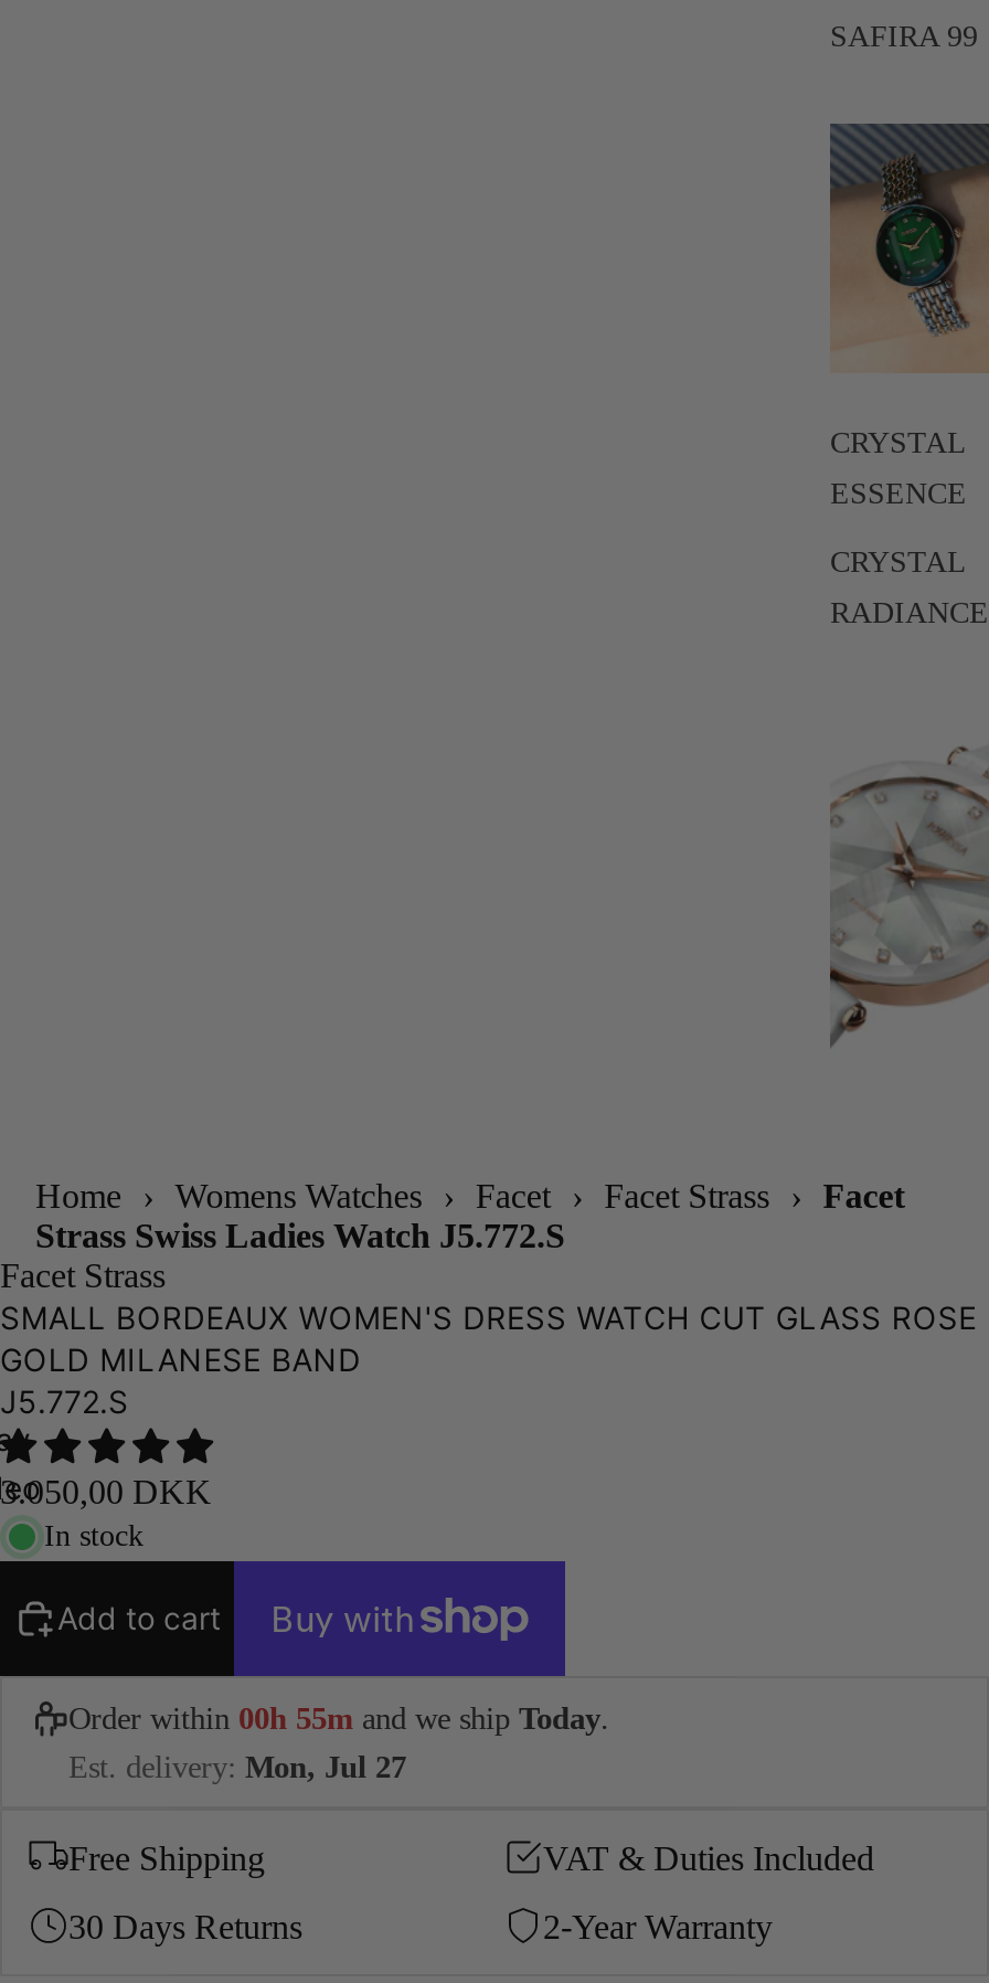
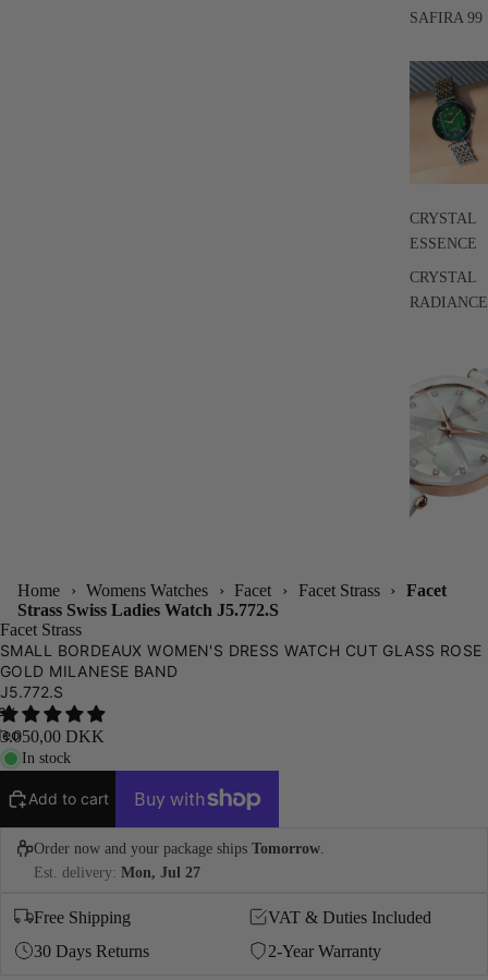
[68,1699,609,1735] Order within 00h 55m and we ship Today. -> [34,839,325,856] Order now and your package ships Tomorrow.

